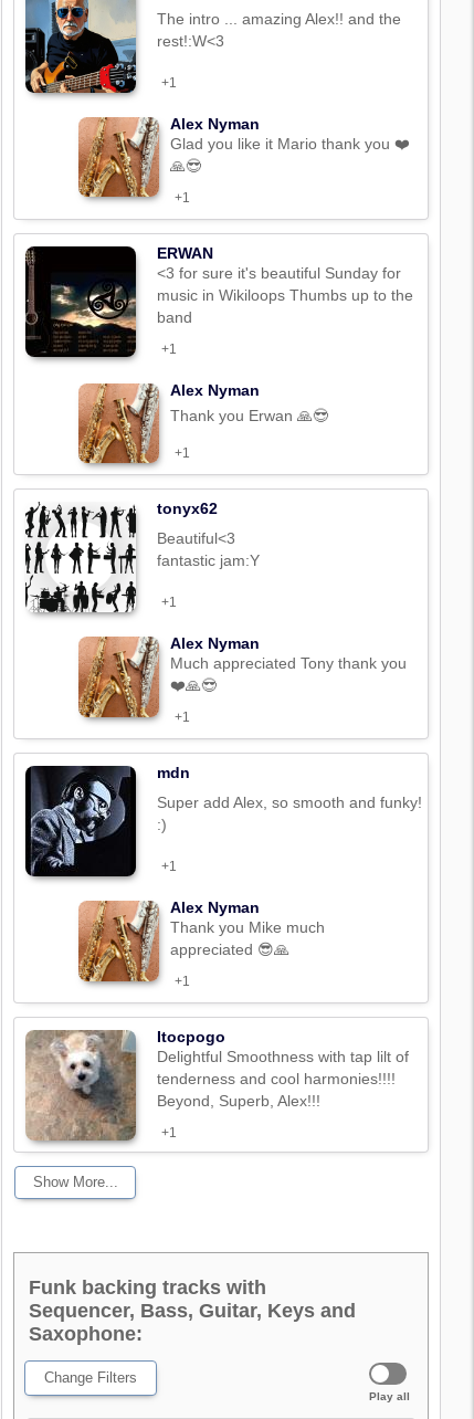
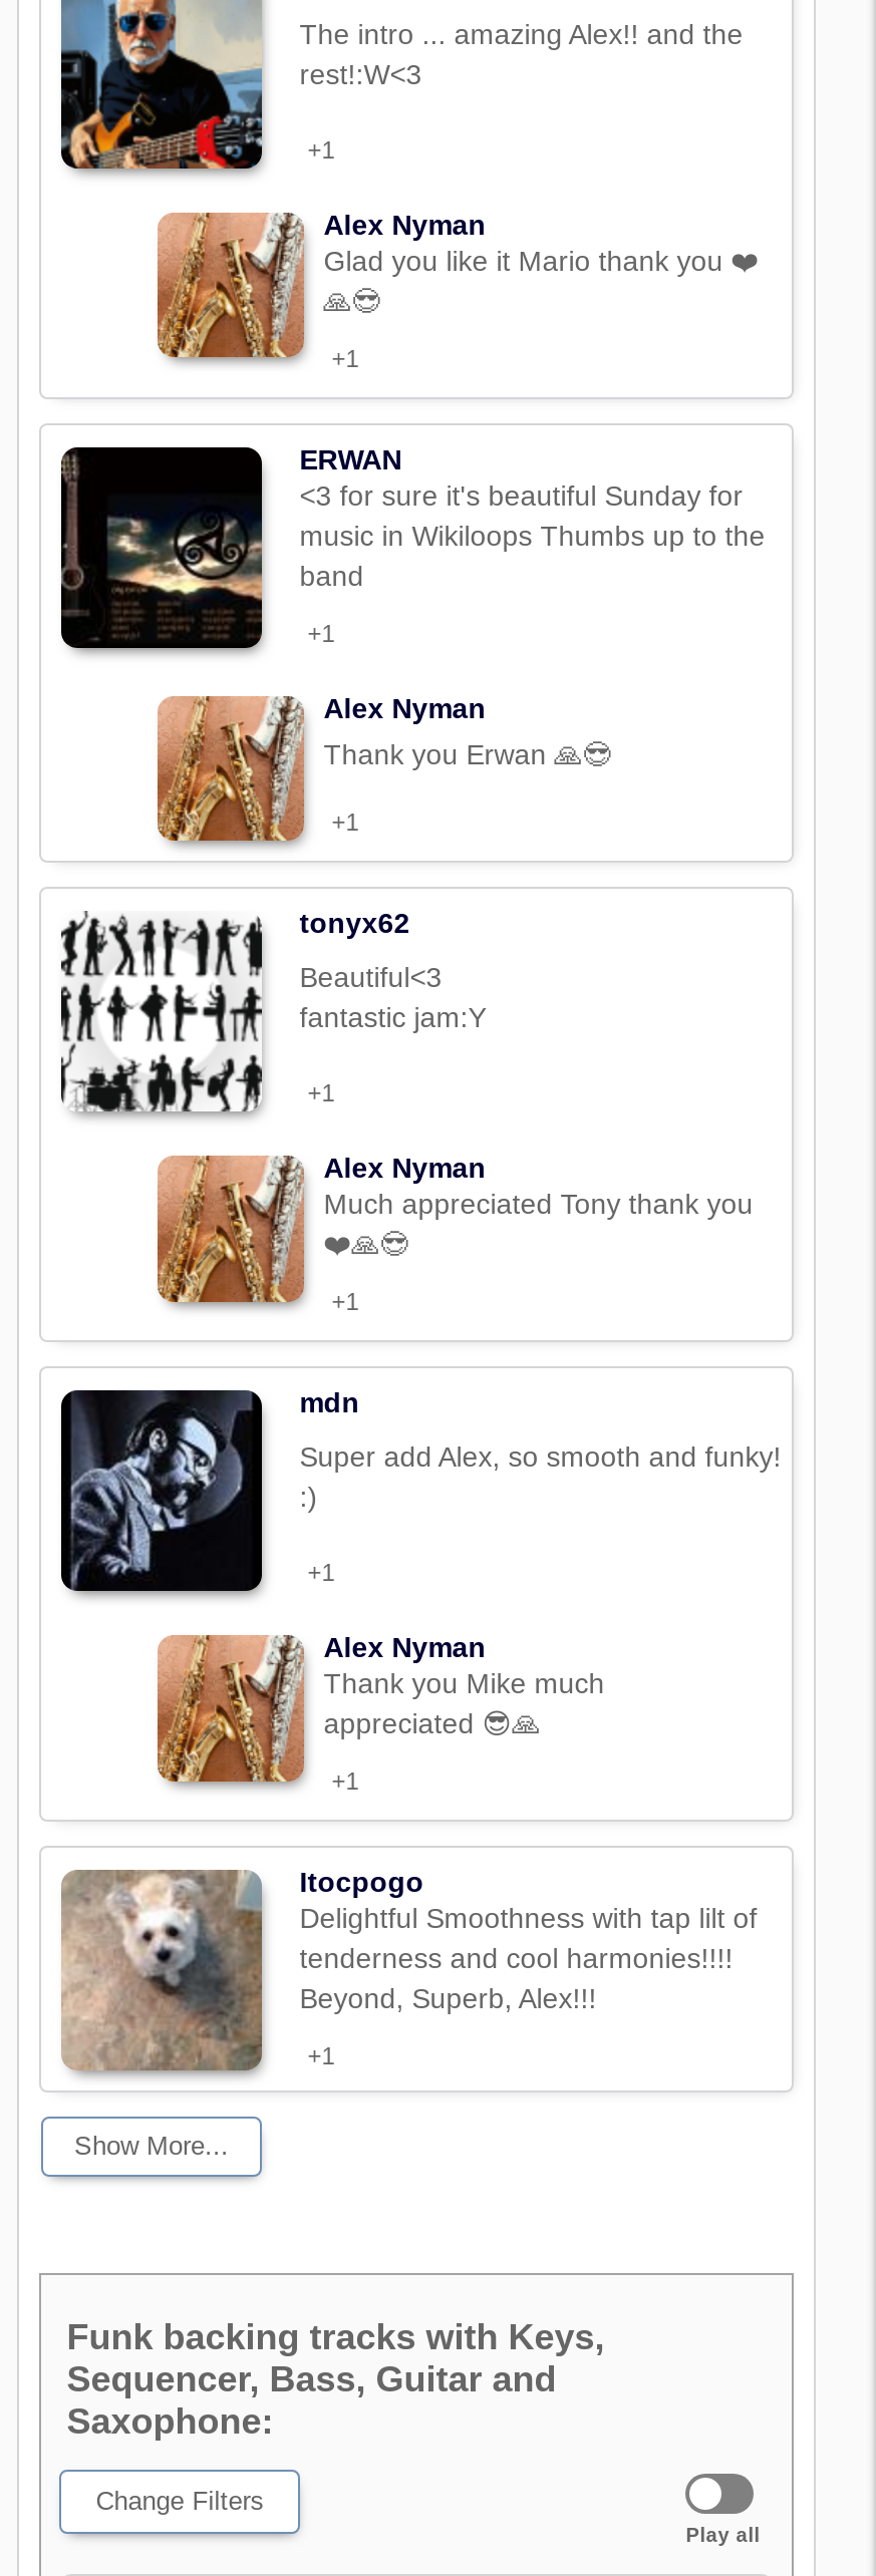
[29,1277,356,1322] Funk backing tracks with | Sequencer, Bass, Guitar, Keys and -> [67,2318,605,2400] Funk backing tracks with Keys, | Sequencer, Bass, Guitar and

